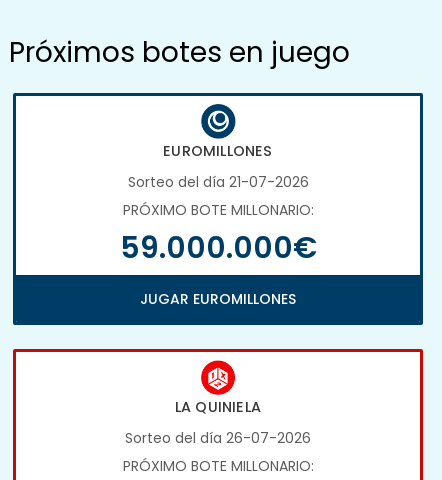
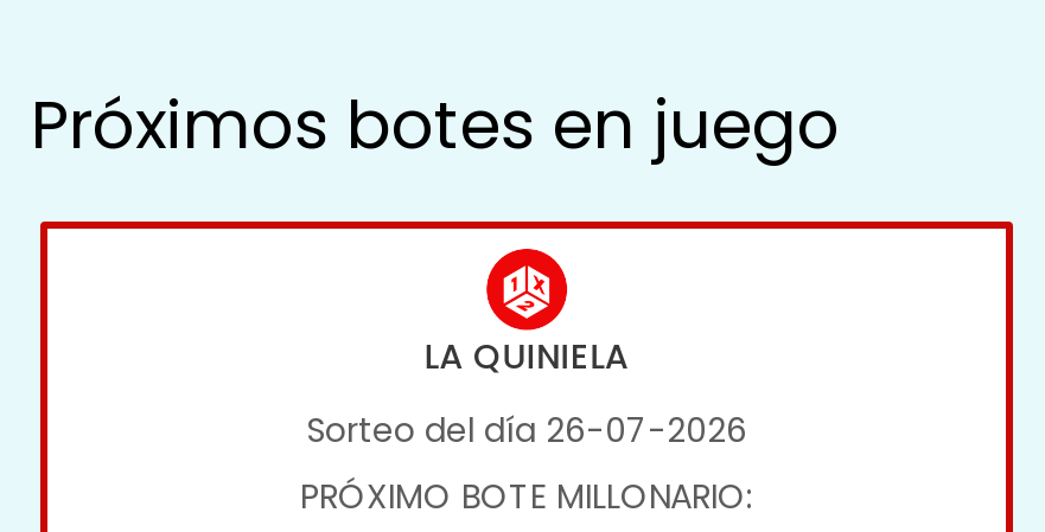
[12,92,424,326] [image] | EUROMILLONES | Sorteo del día 21-07-2026 | PRÓXIMO BOTE MILLONARIO: | 59.000.000€ | JUGAR EUROMILLONES -> none

